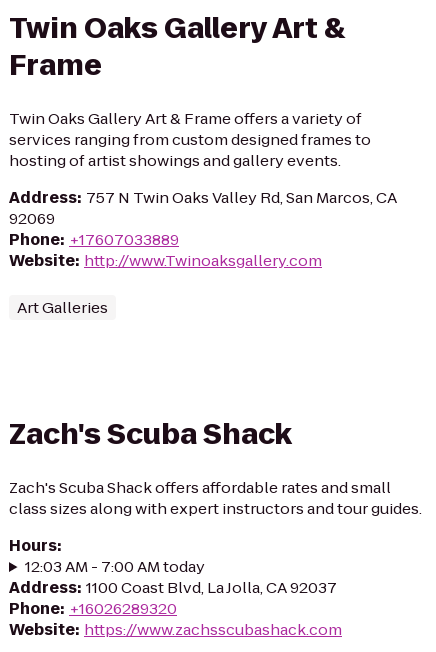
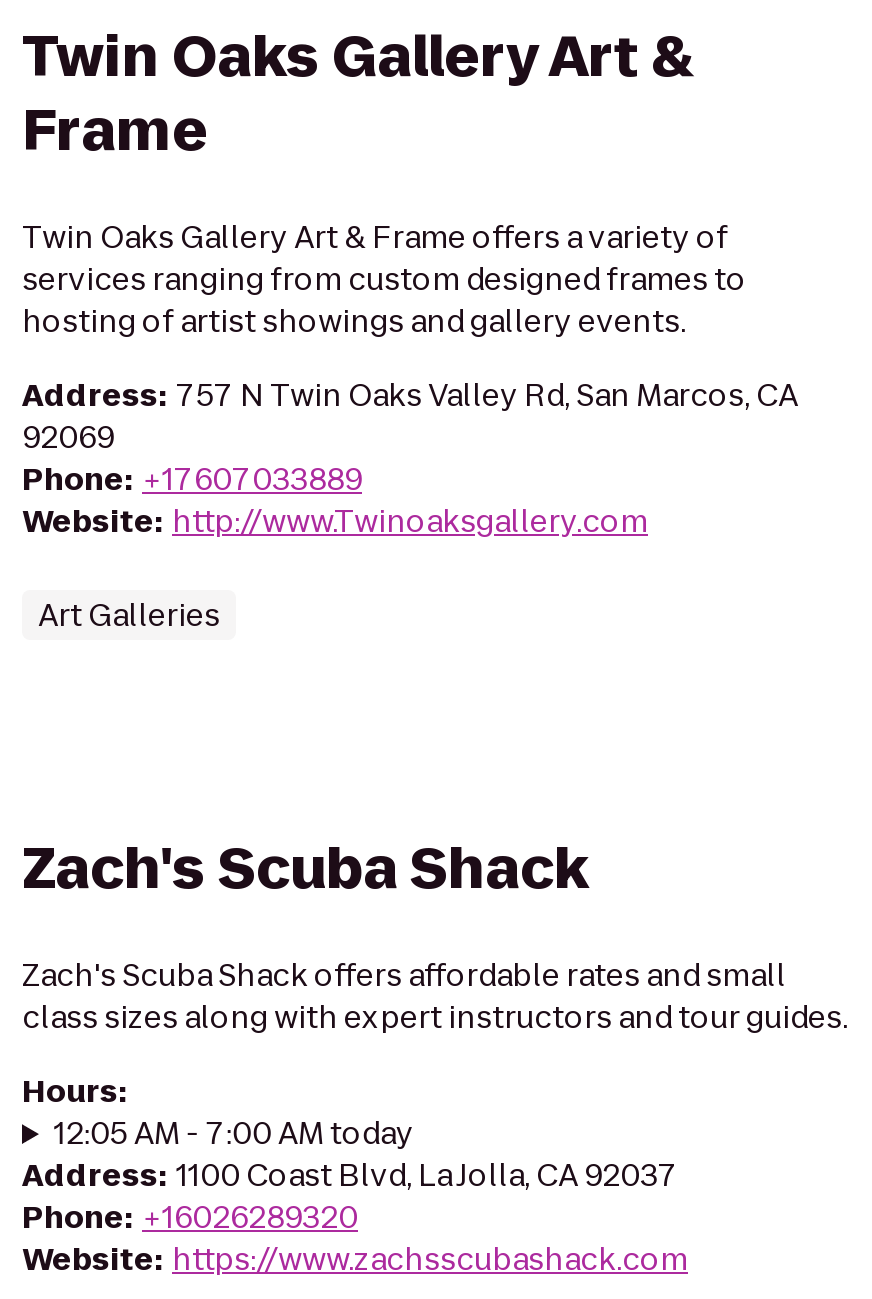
[25,556,205,577] 12:03 AM - 7:00 AM today -> [54,1112,414,1154] 12:05 AM - 7:00 AM today

